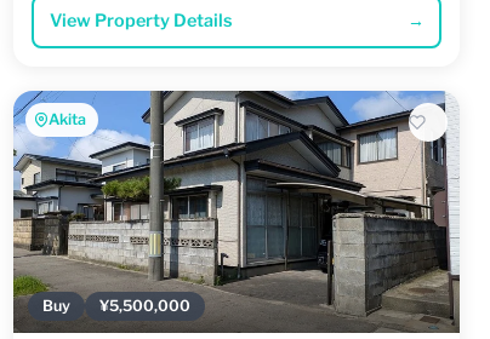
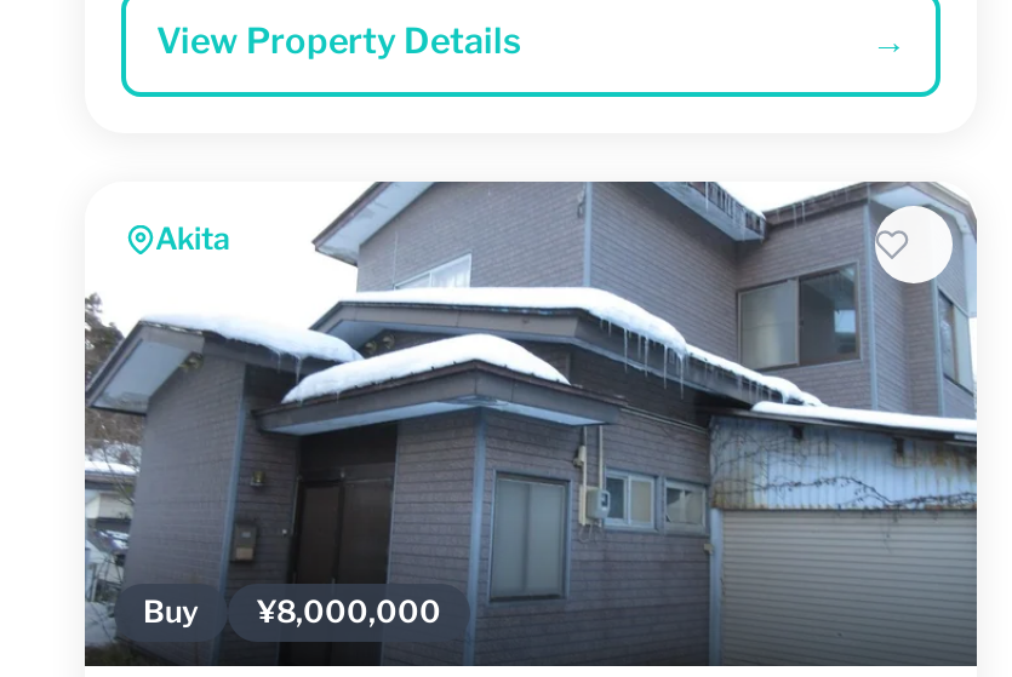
[12,90,460,333] [image] | Buy ¥5,500,000 -> [82,179,979,666] [image] | Buy ¥8,000,000

